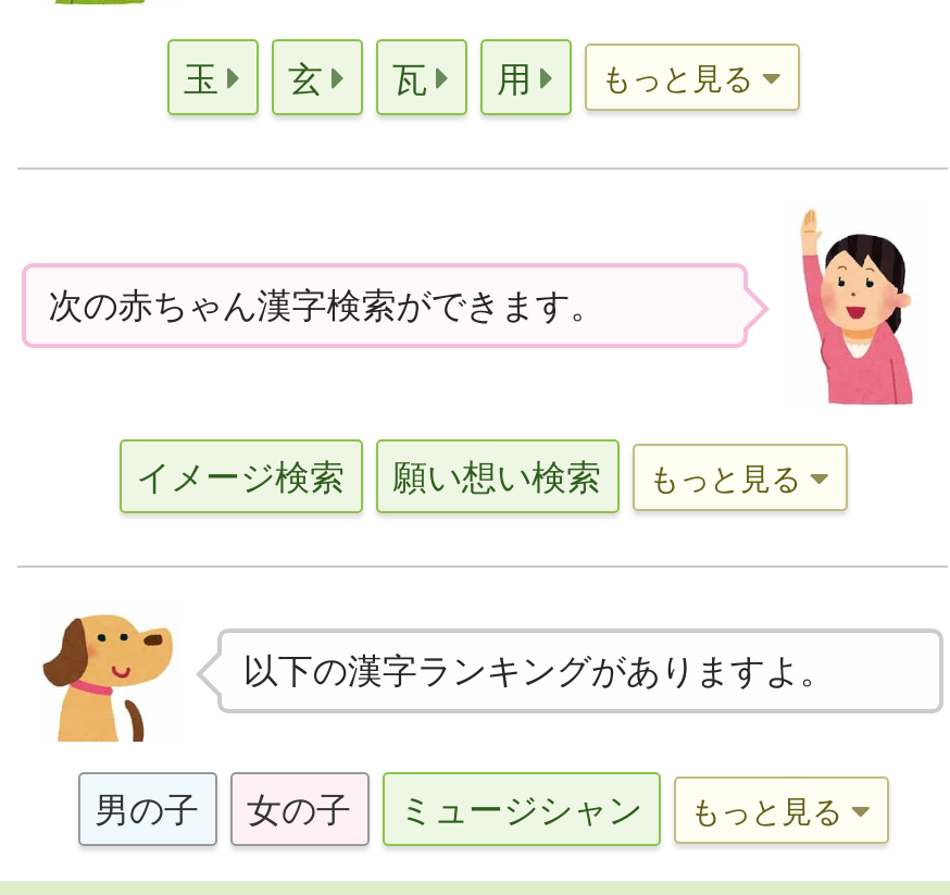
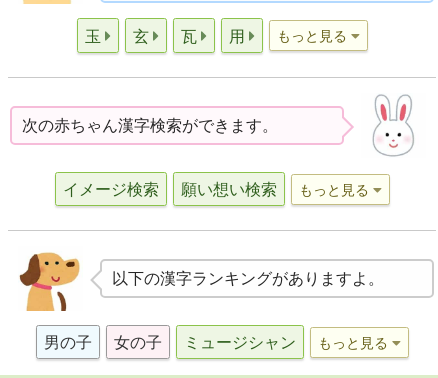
[798,209,915,407] [image] -> [369,94,417,157] [image]

